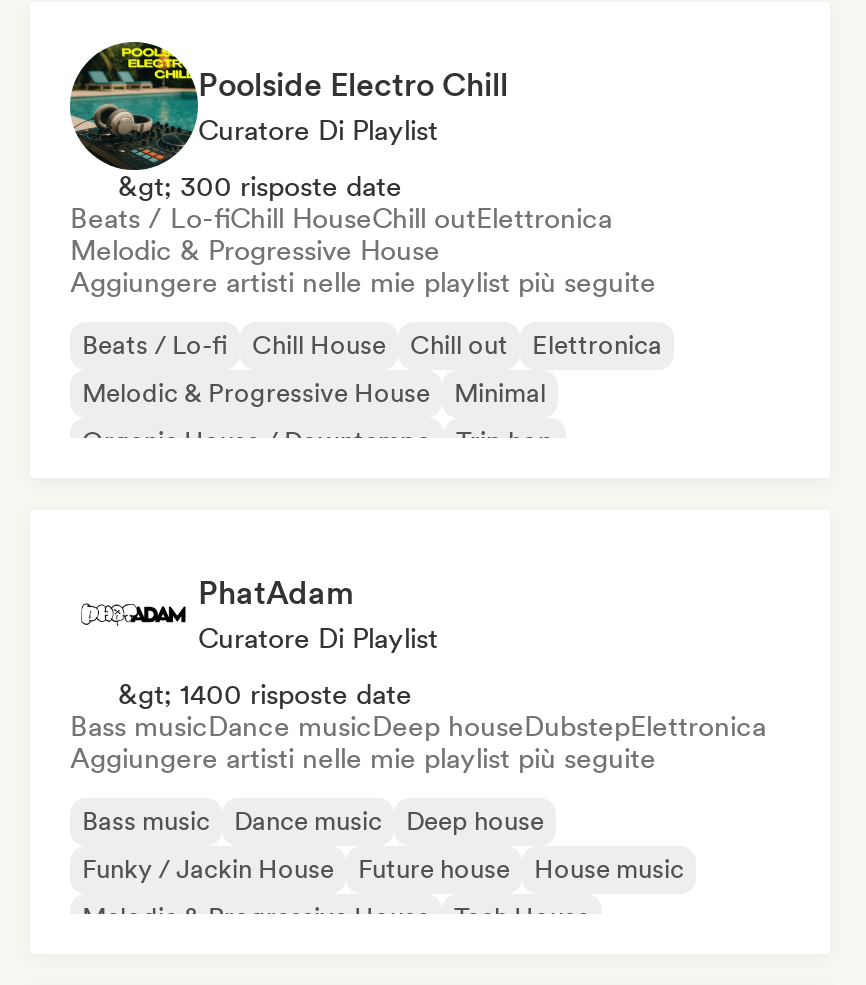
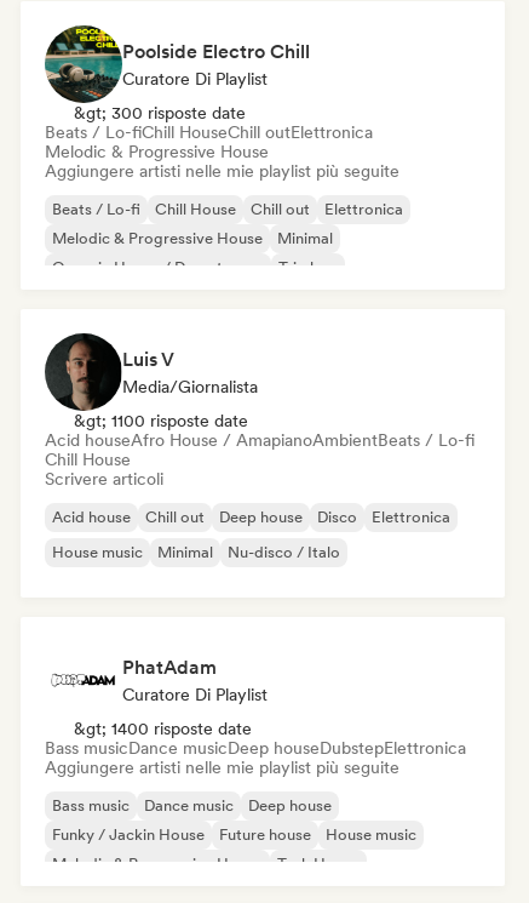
none -> [45,333,475,561] [image] | Luis V | Media/Giornalista | &gt; 1100 risposte date | Acid houseAfro House / AmapianoAmbientBeats / Lo-fi | Chill House | Scrivere articoli | Acid house | Chill out | Deep house | Disco | Elettronica | House music | Minimal | Nu-disco / Italo

